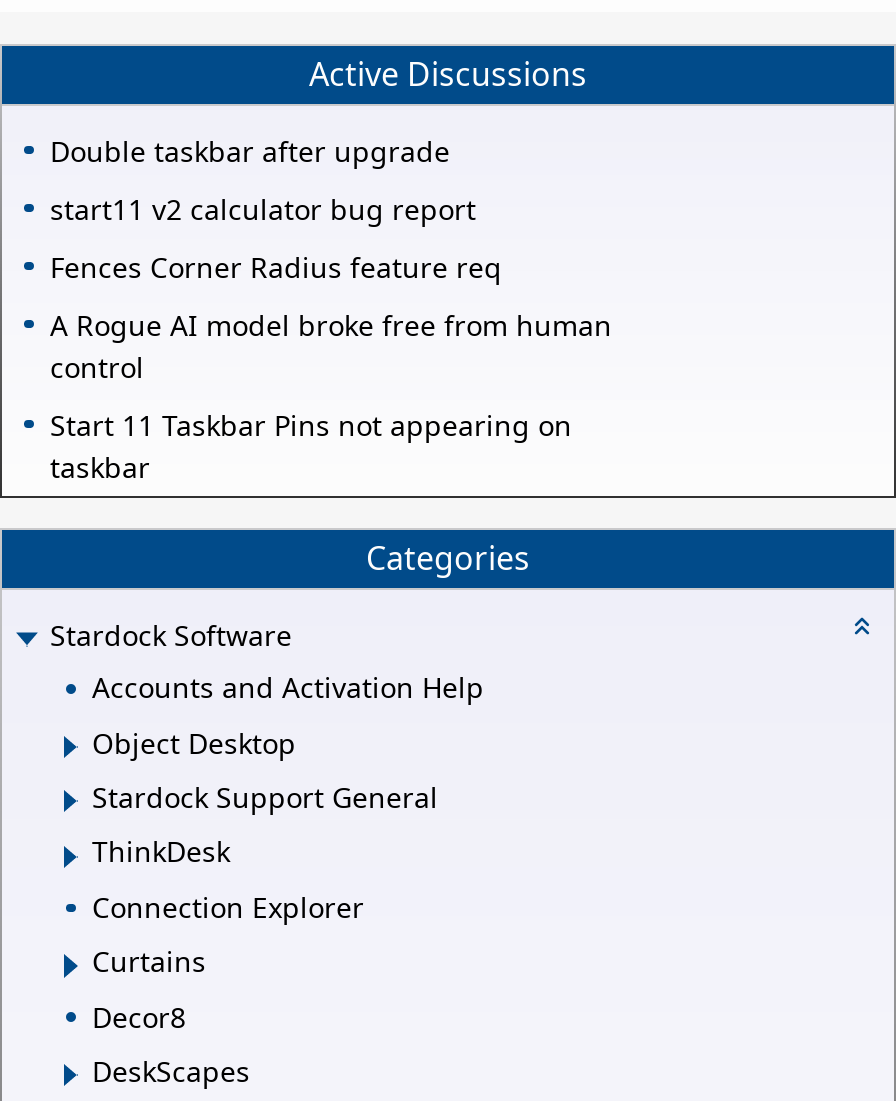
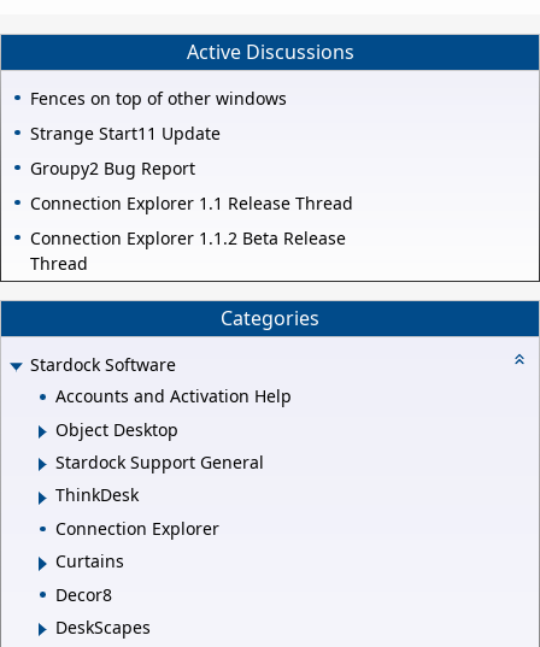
[50,131,450,169] Double taskbar after upgrade -> [30,86,287,109] Fences on top of other windows
[50,189,476,227] start11 v2 calculator bug report -> [30,121,221,144] Strange Start11 Update
[50,247,502,285] Fences Corner Radius feature req -> [30,156,195,179] Groupy2 Bug Report
[50,305,612,385] A Rogue AI model broke free from human | control -> [30,191,353,214] Connection Explorer 1.1 Release Thread
[50,405,572,485] Start 11 Taskbar Pins not appearing on | taskbar -> [30,226,346,274] Connection Explorer 1.1.2 Beta Release | Thread

